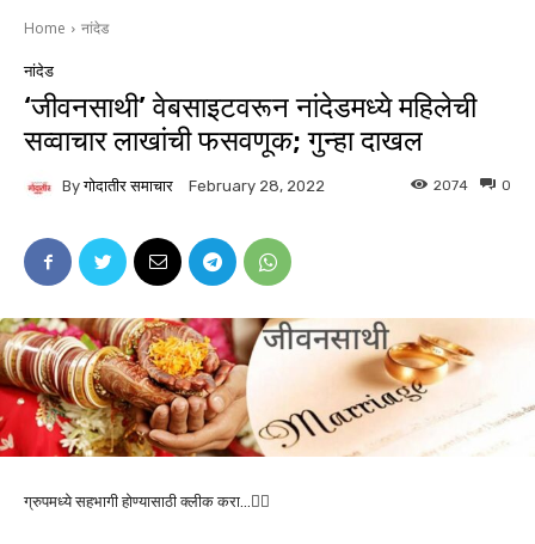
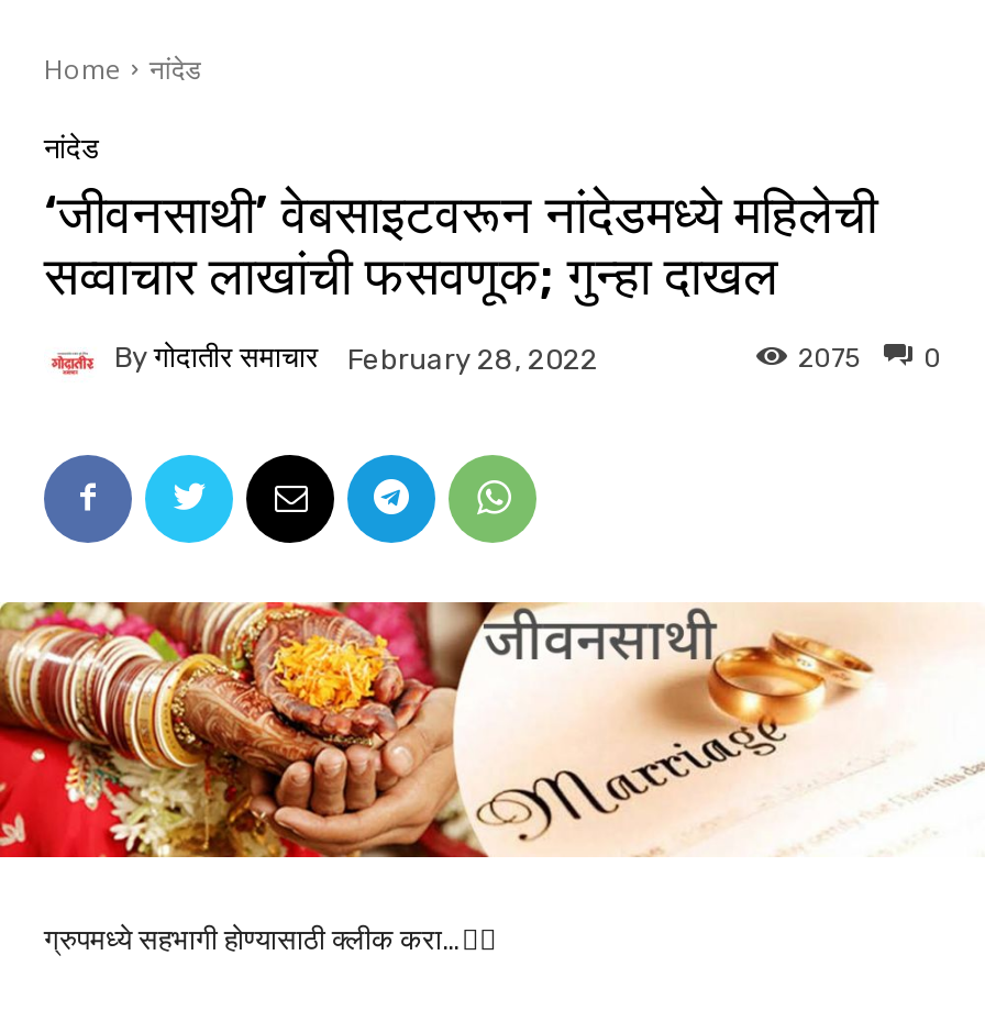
[433,177,511,194] 2074 0 -> [798,342,941,373] 2075 0

